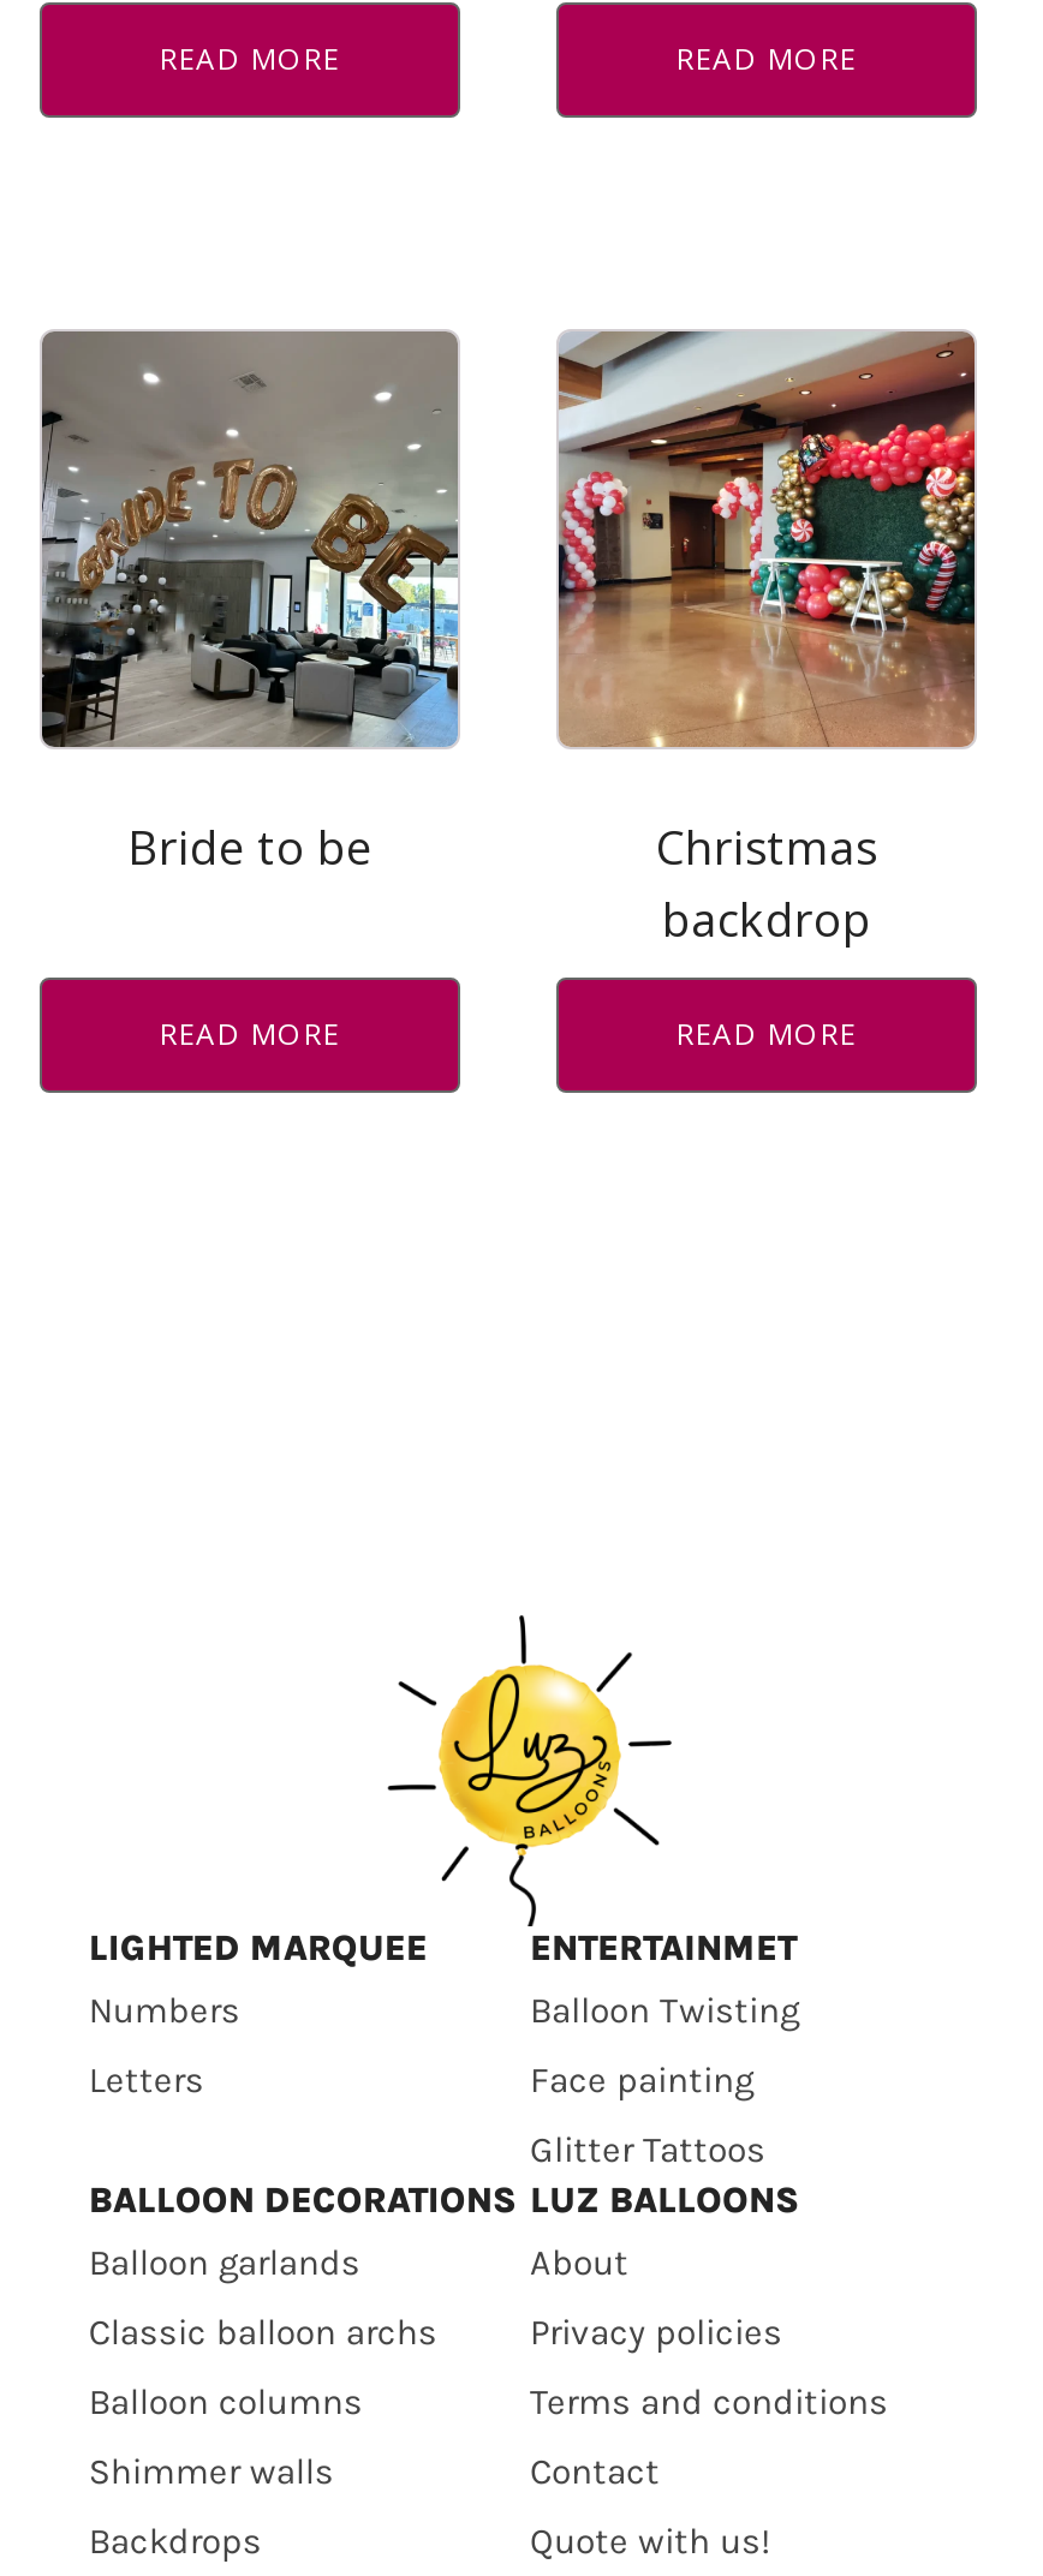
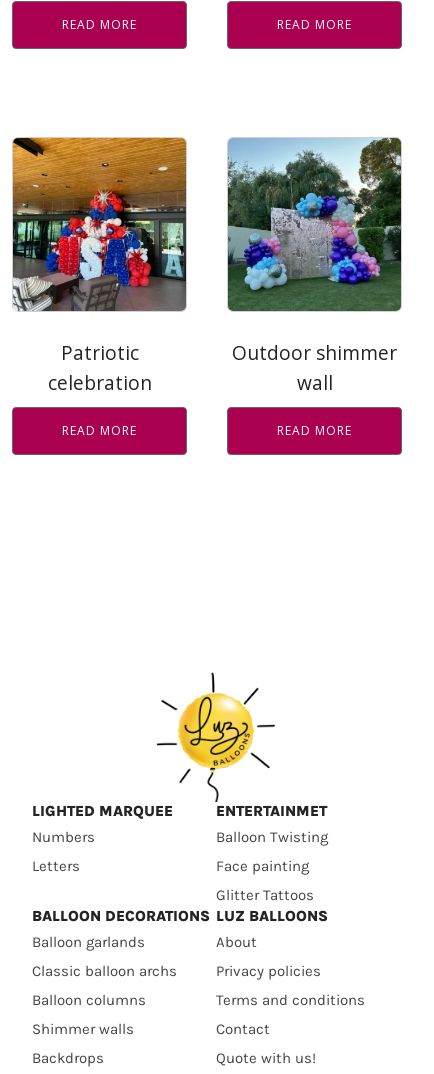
[40,329,460,878] [image] | Bride to be -> [12,137,187,396] [image] | Patriotic | celebration
[556,329,977,950] [image] | Christmas | backdrop -> [227,138,402,396] [image] | Outdoor shimmer | wall

